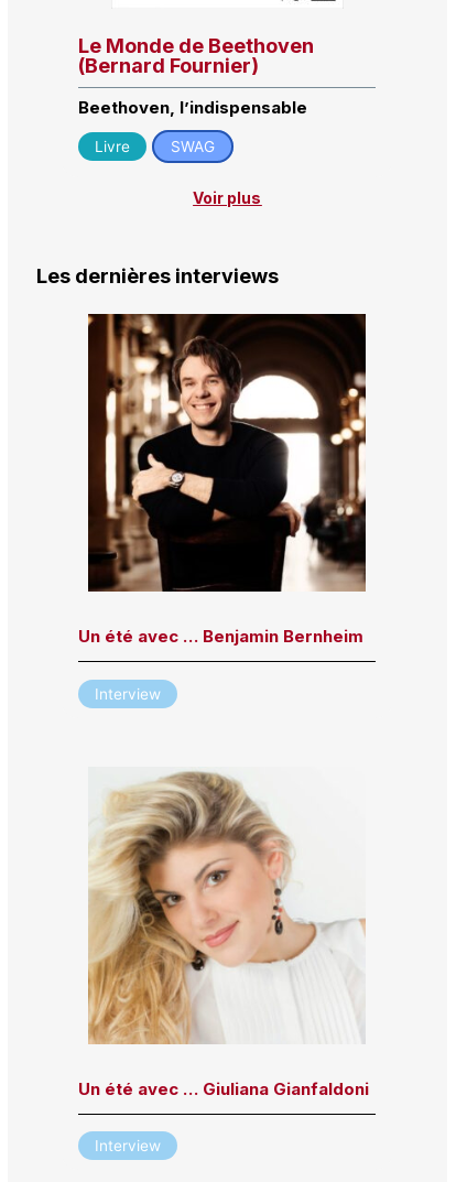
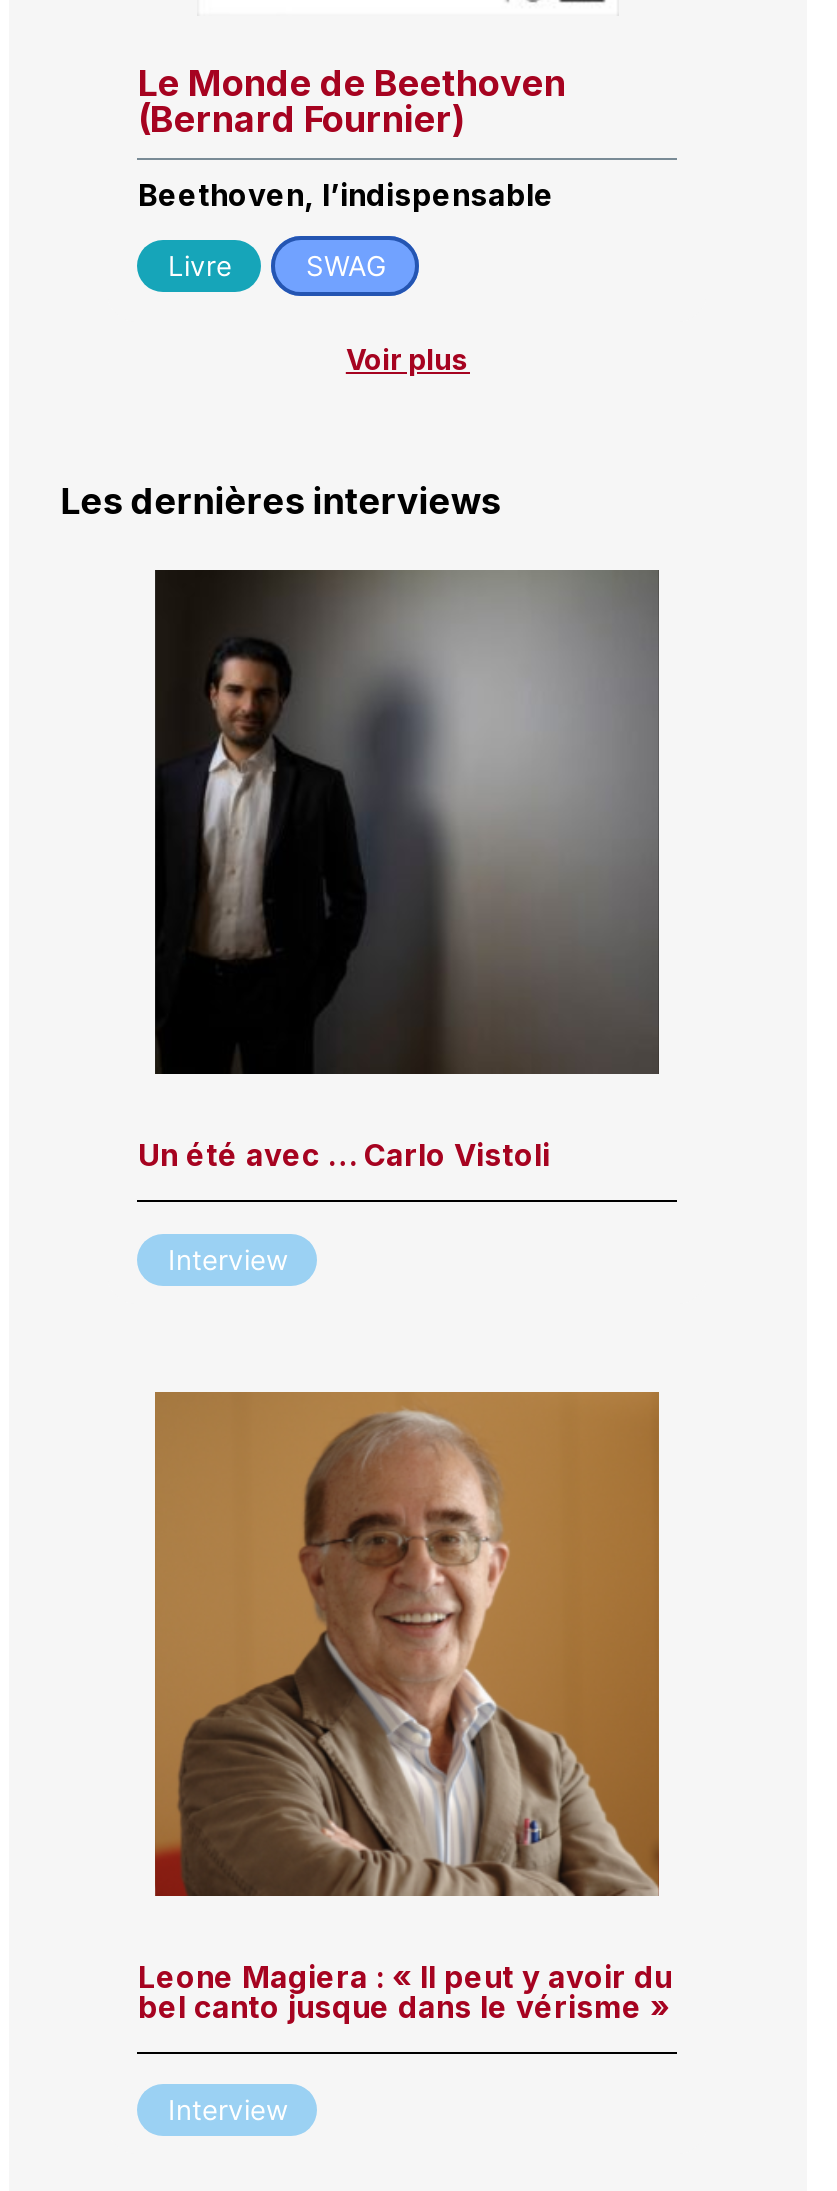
[79,313,367,647] [image] | Un été avec … Benjamin Bernheim -> [138,568,661,1175] [image] | Un été avec … Carlo Vistoli
[79,767,370,1099] [image] | Un été avec … Giuliana Gianfaldoni -> [138,1390,672,2025] [image] | Leone Magiera : « Il peut y avoir du | bel canto jusque dans le vérisme »

